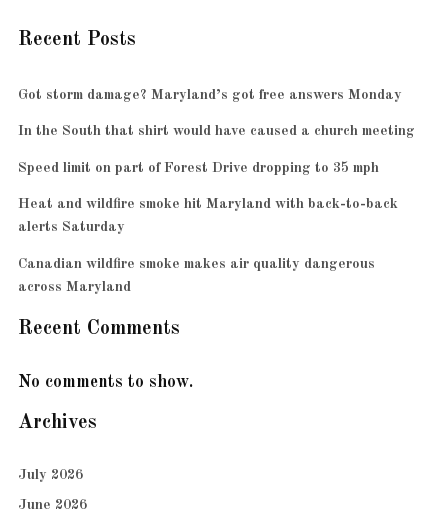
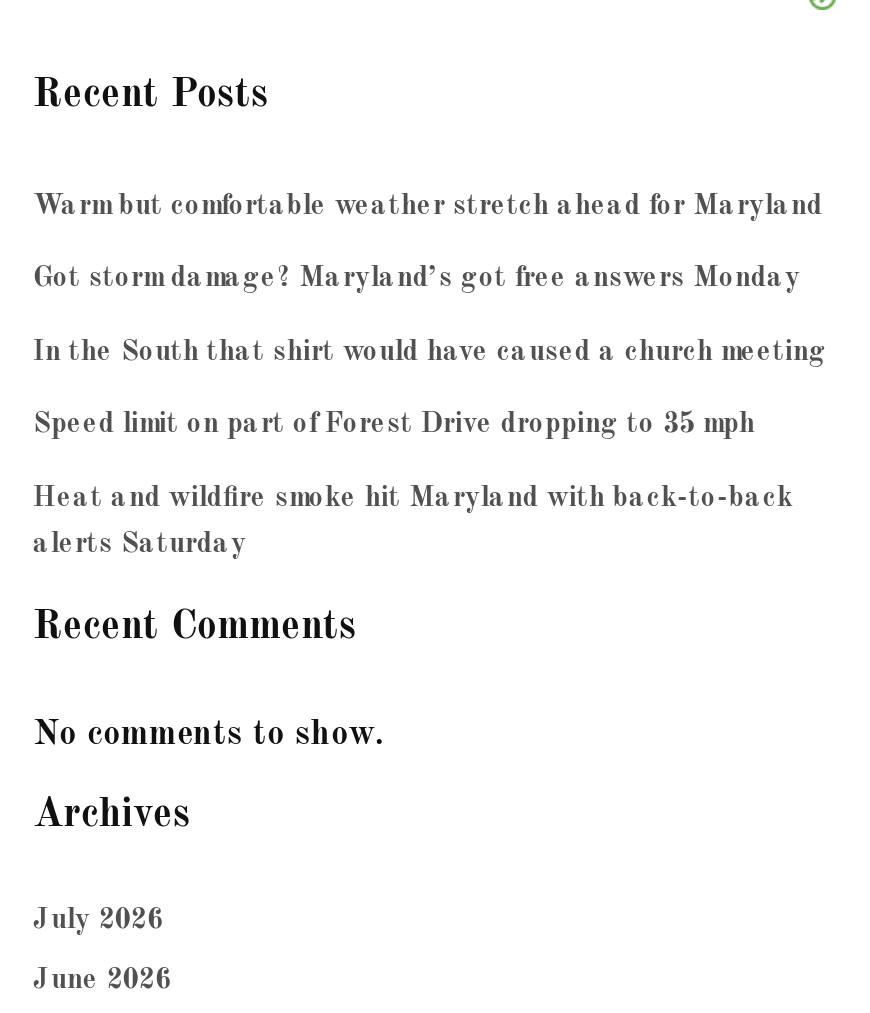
none -> [33,191,823,219] Warm but comfortable weather stretch ahead for Maryland
moved [18,87,415,234] -> [33,264,827,557]: Got storm damage? Maryland’s got free answers Monday | In the South that shirt would have caused a church meeting | Speed limit on part of Forest Drive dropping to 35 mph | Heat and wildfire smoke hit Maryland with back-to-back | alerts Saturday
[18,256,375,293] Canadian wildfire smoke makes air quality dangerous | across Maryland -> none

